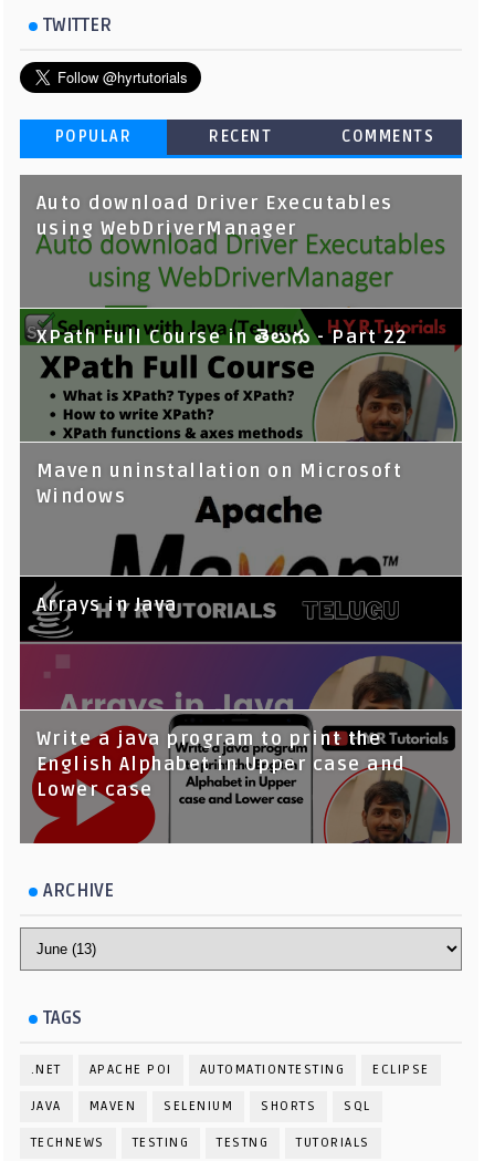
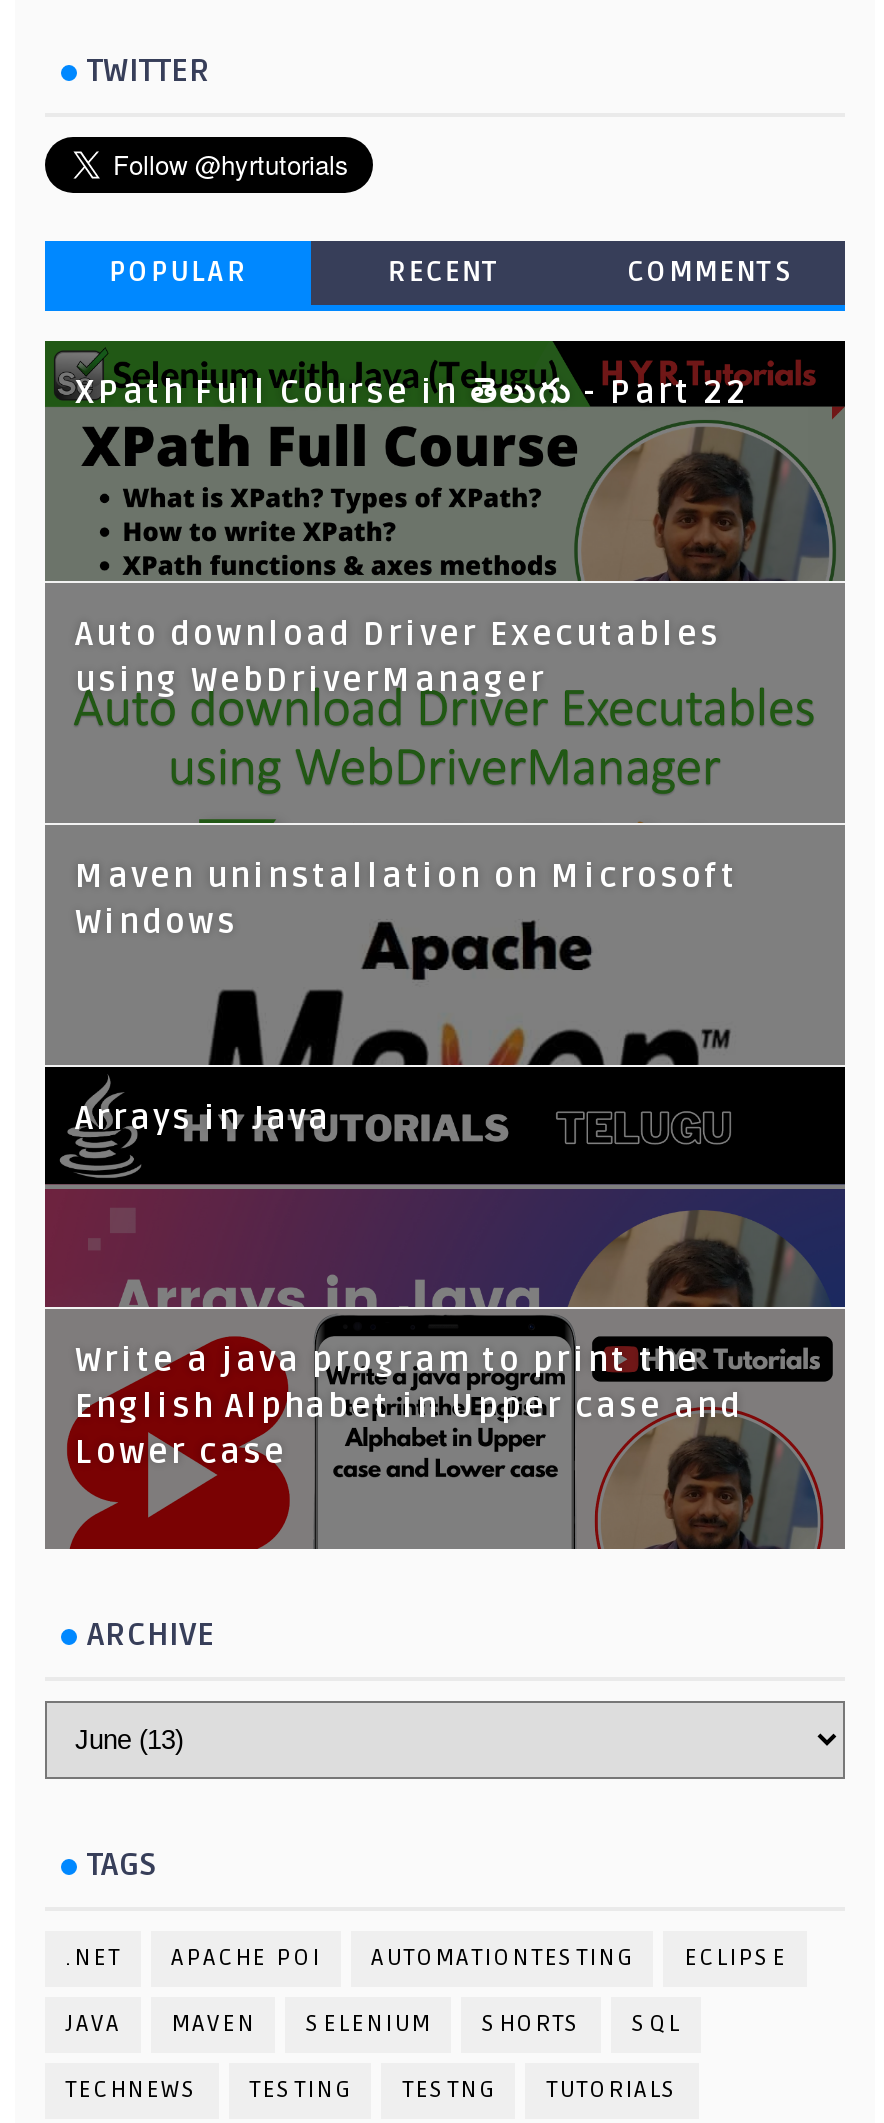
moved [36,192,393,240] -> [75,614,721,700]: Auto download Driver Executables | using WebDriverManager
moved [19,309,462,442] -> [43,339,845,581]: [image] | XPath Full Course in తెలుగు - Part 22

